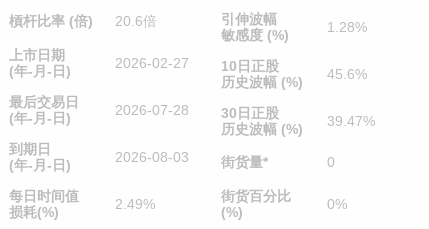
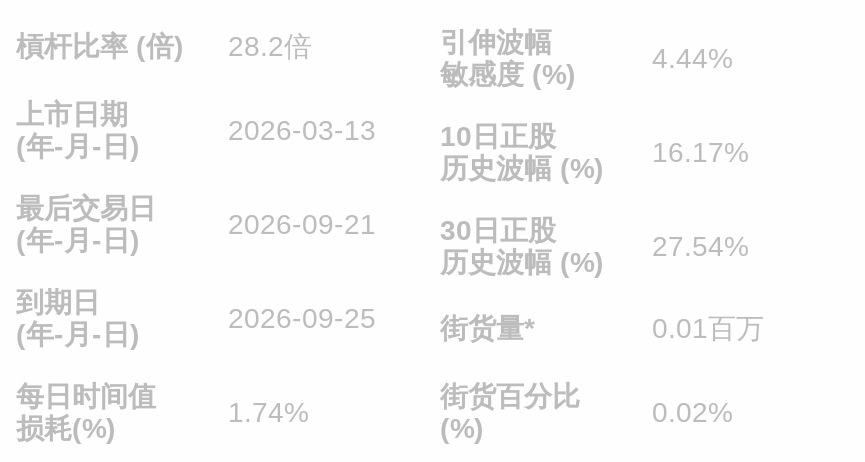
[9,13,157,29] 槓杆比率 (倍) 20.6倍 -> [16,30,312,62] 槓杆比率 (倍) 28.2倍
[327,19,367,35] 1.28% -> [652,42,732,74] 4.44%
[115,55,279,74] 2026-02-27 10日正股 -> [228,114,556,152] 2026-03-13 10日正股
[221,66,367,90] 历史波幅 (%) 45.6% -> [440,136,748,184] 历史波幅 (%) 16.17%
[115,102,279,121] 2026-07-28 30日正股 -> [228,208,556,246] 2026-09-21 30日正股
[221,113,375,137] 历史波幅 (%) 39.47% -> [440,230,748,278] 历史波幅 (%) 27.54%
[115,149,268,170] 2026-08-03 街货量* -> [228,302,534,344] 2026-09-25 街货量*
[327,154,335,170] 0 -> [652,312,764,344] 0.01百万
[115,196,155,212] 2.49% -> [228,396,308,428] 1.74%
[327,196,347,212] 0% -> [652,396,732,428] 0.02%

